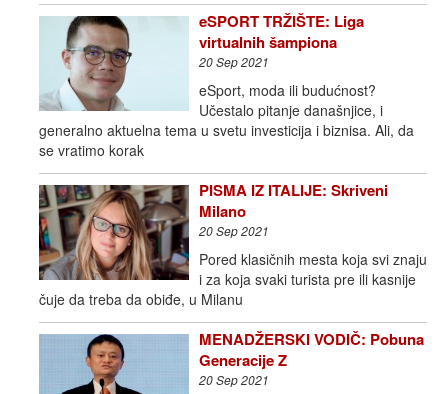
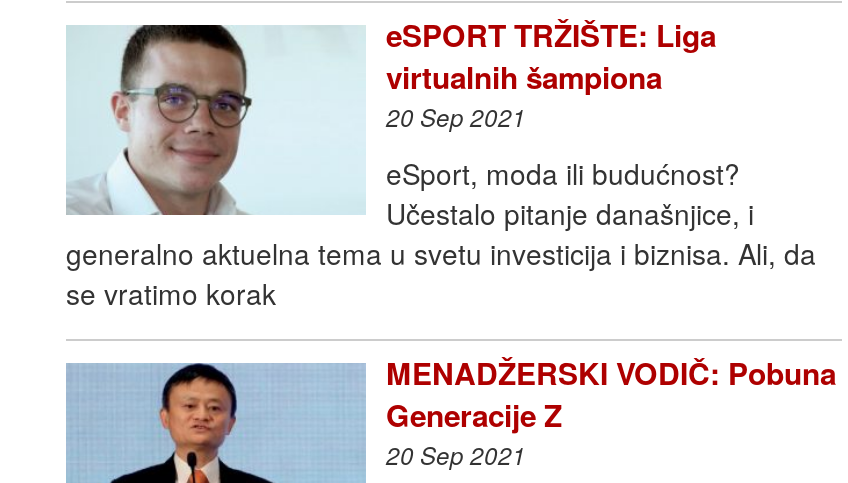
[38,179,427,309] [image] | PISMA IZ ITALIJE: Skriveni | Milano | 20 Sep 2021 | Pored klasičnih mesta koja svi znaju | i za koja svaki turista pre ili kasnije | čuje da treba da obiđe, u Milanu -> none

